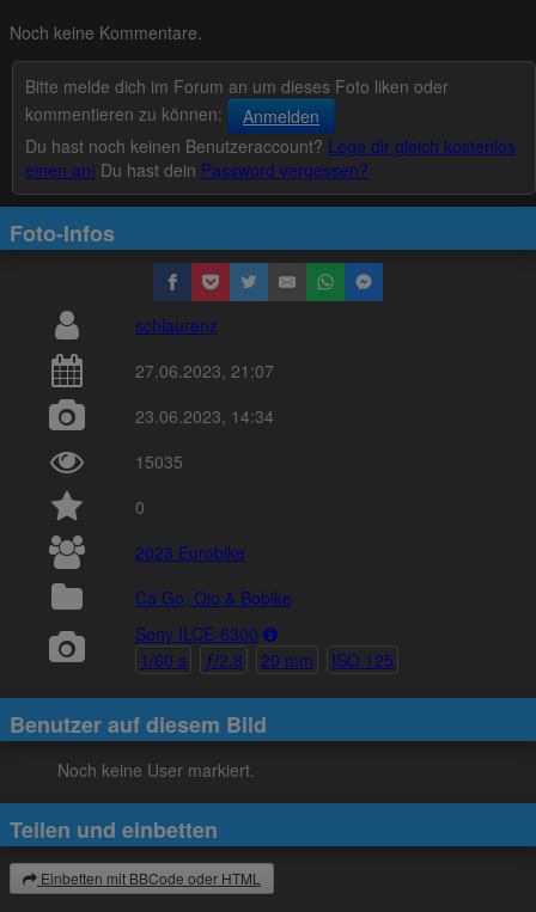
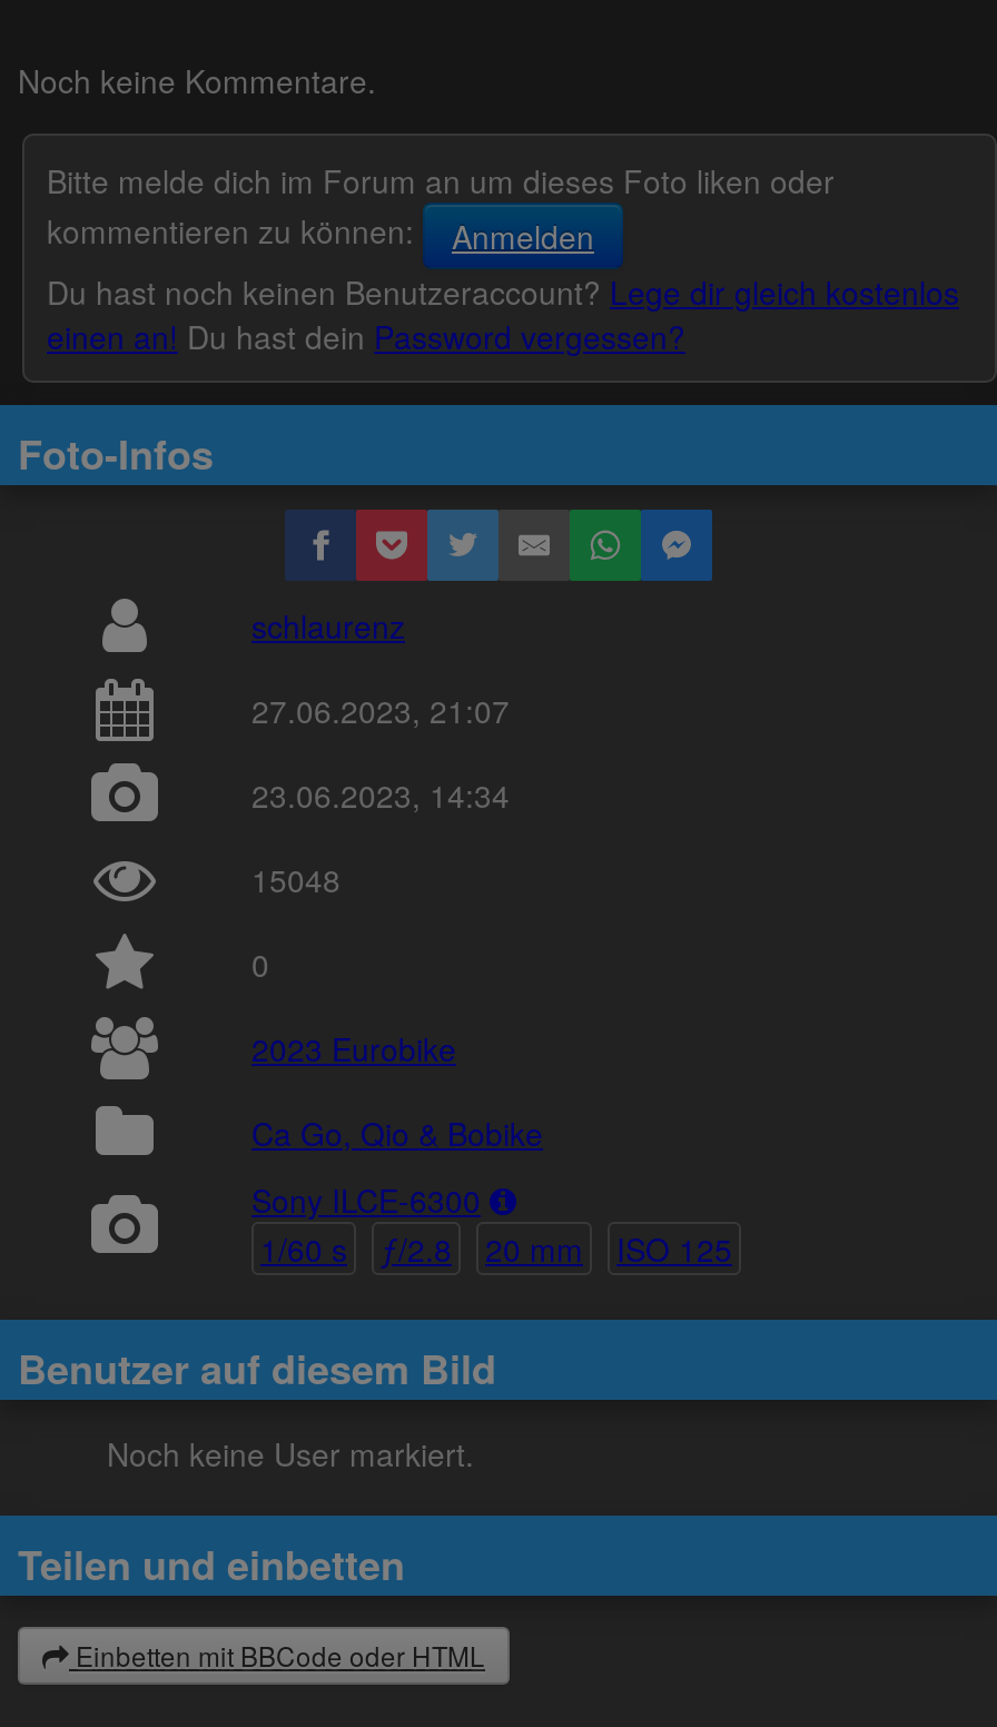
[135,450,183,473] 15035 -> [251,857,340,902] 15048

